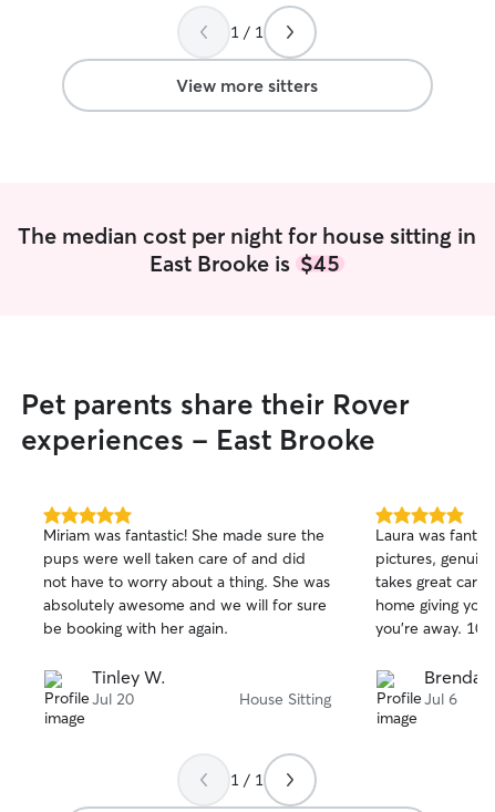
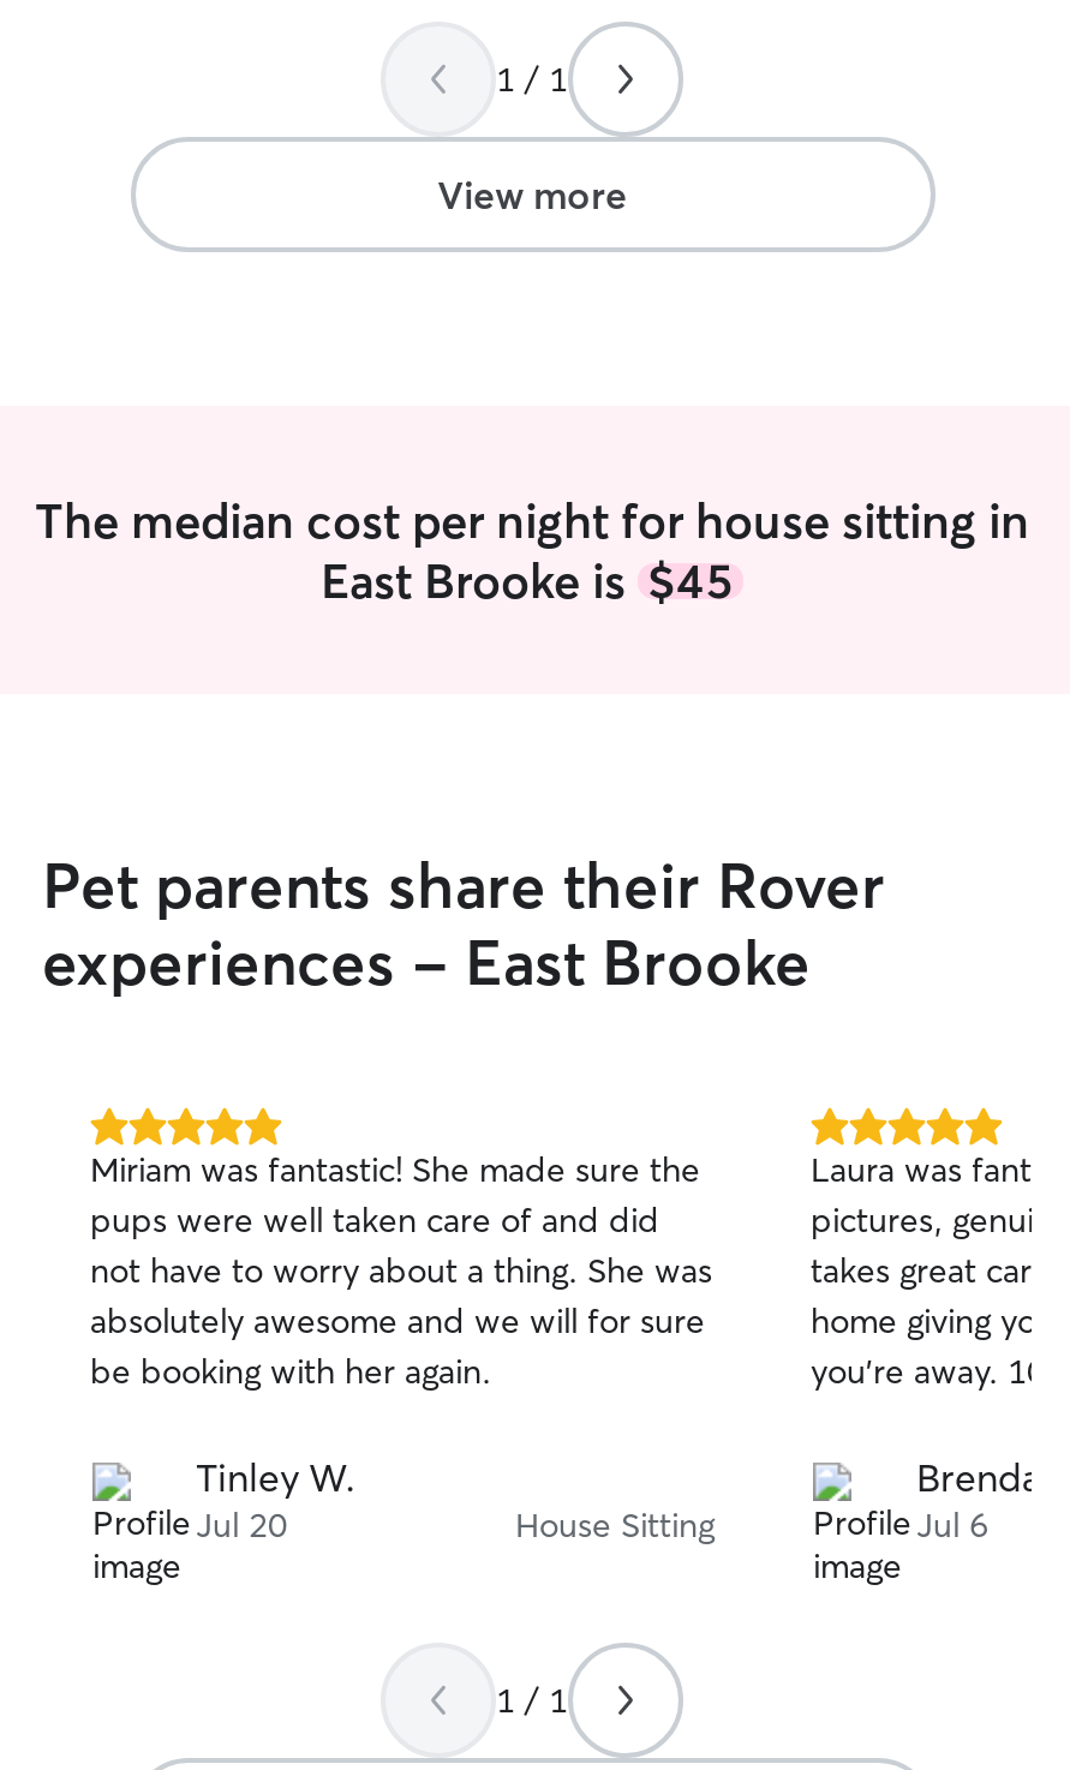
[176,74,318,96] View more sitters -> [437,171,627,219] View more

